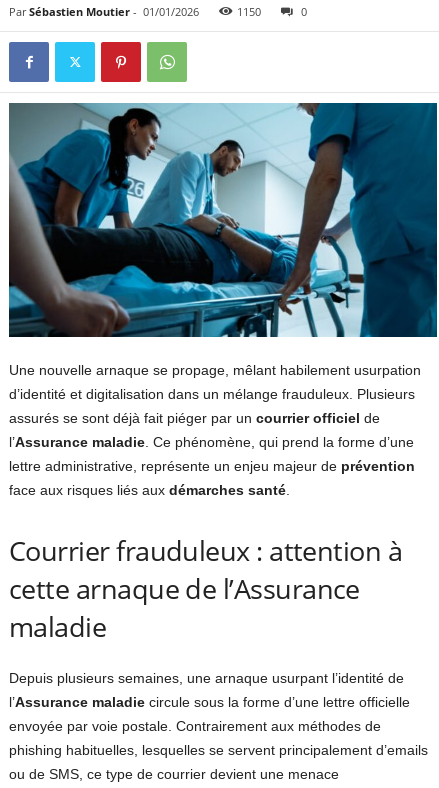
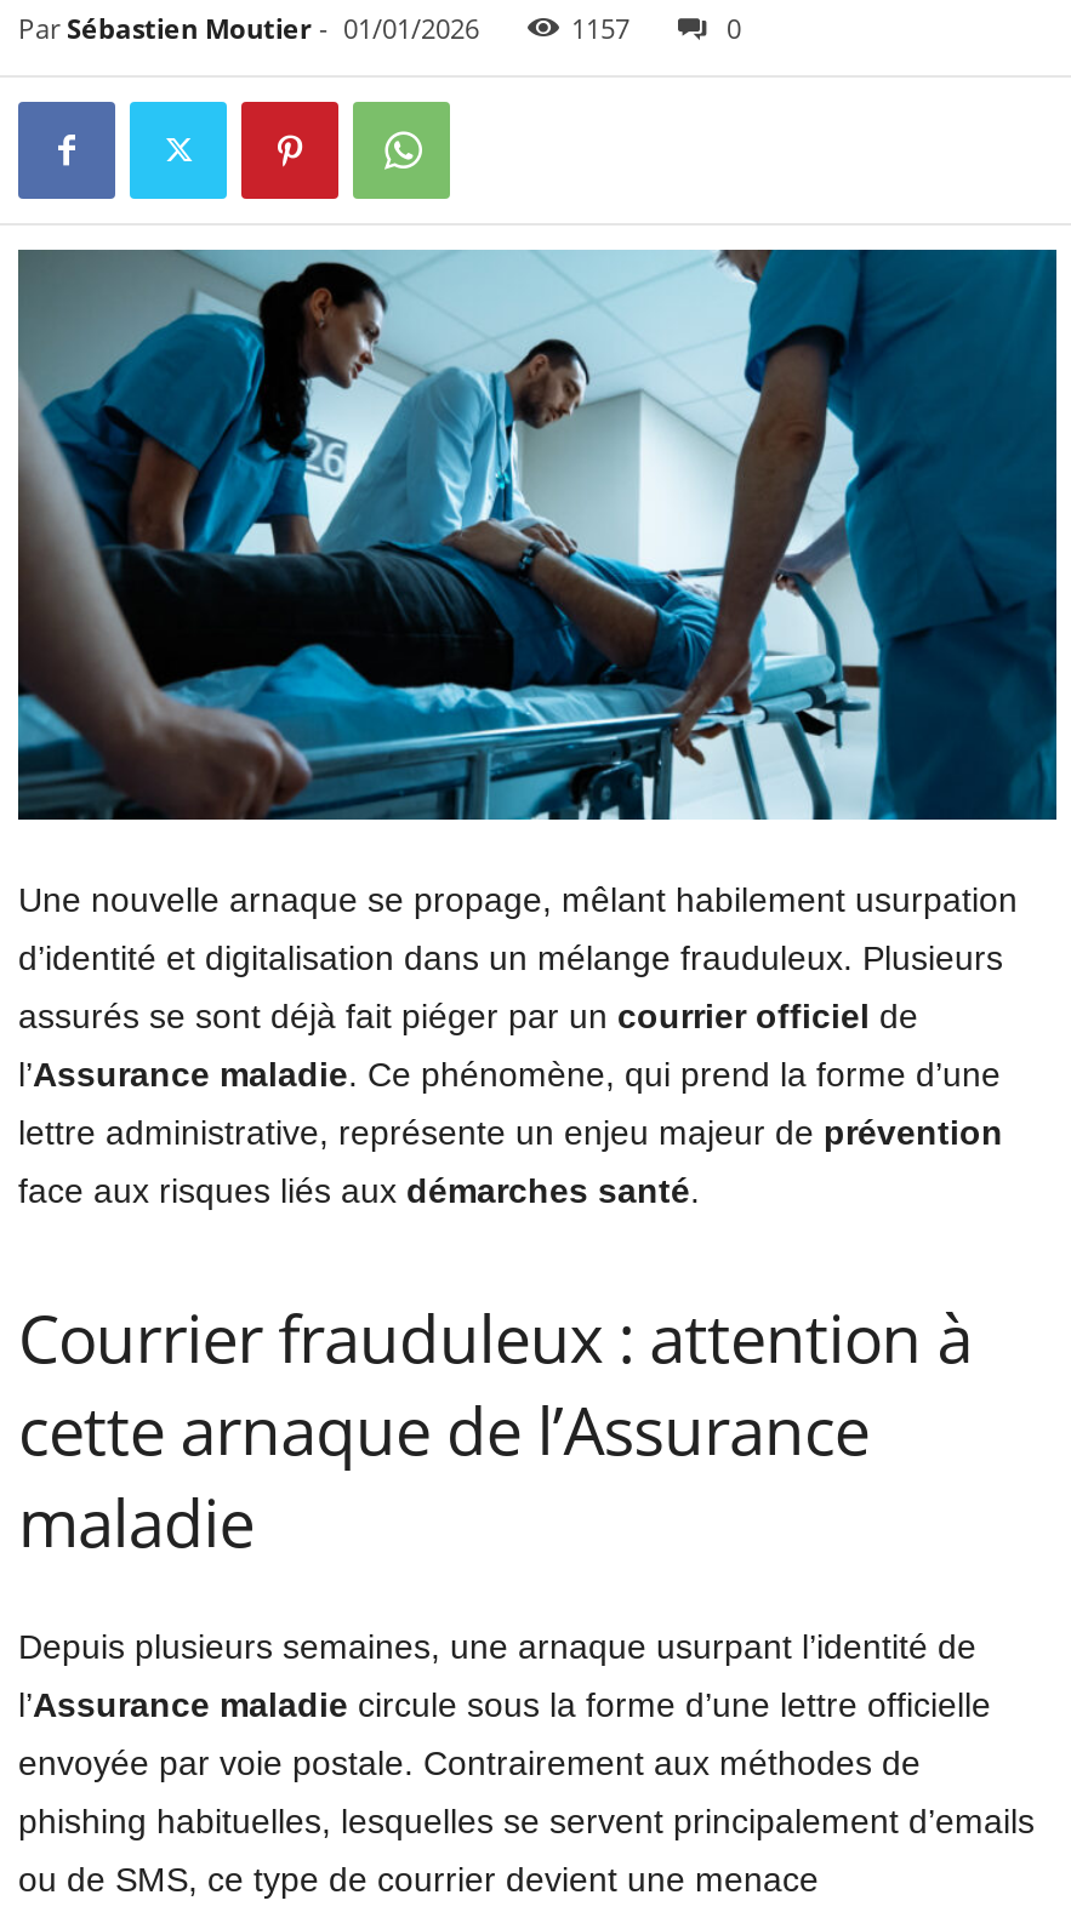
[237,4,261,19] 1150 -> [571,10,630,46] 1157

